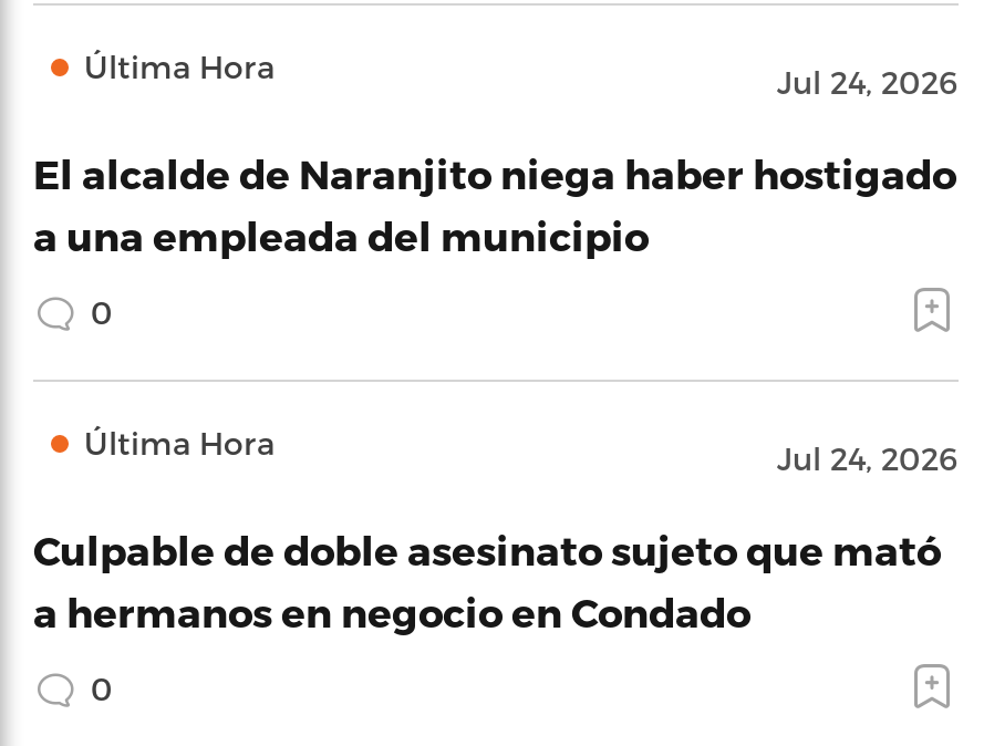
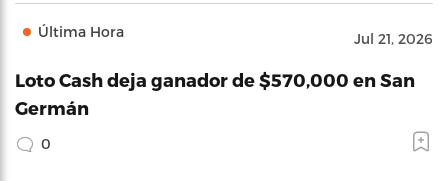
[33,62,959,633] Jul 24, 2026 | El alcalde de Naranjito niega haber hostigado | a una empleada del municipio | 0 | Última Hora | Jul 24, 2026 | Culpable de doble asesinato sujeto que mató | a hermanos en negocio en Condado -> [15,30,433,118] Jul 21, 2026 | Loto Cash deja ganador de $570,000 en San | Germán

